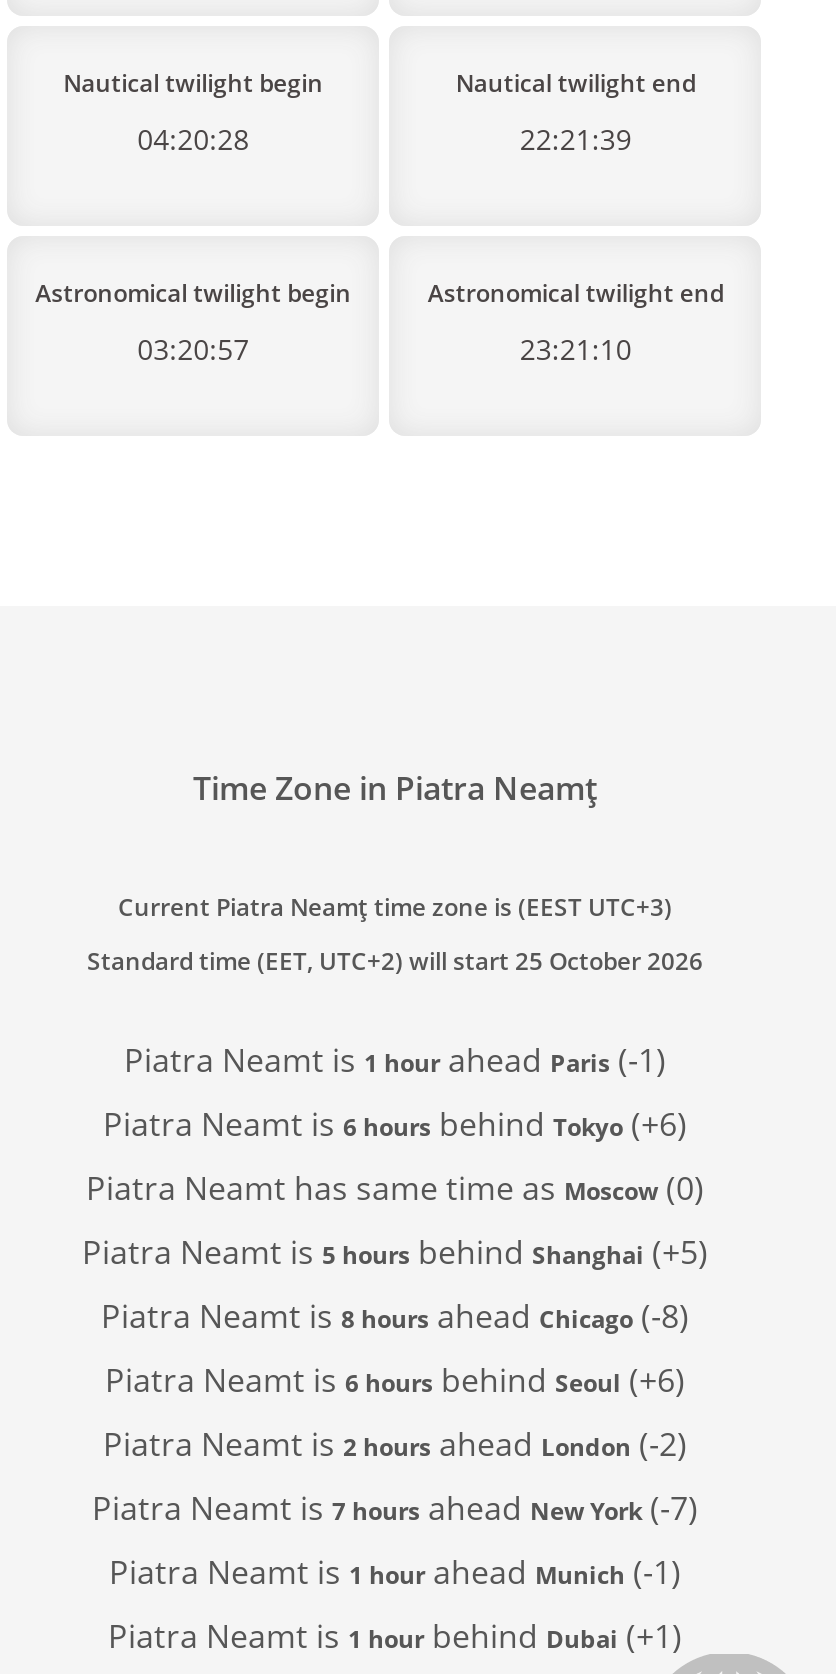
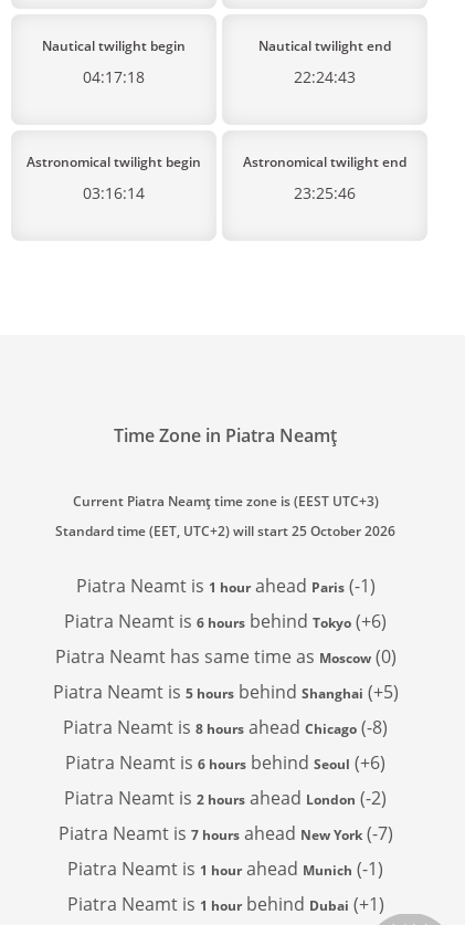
[137,120,249,158] 04:20:28 -> [83,66,145,87] 04:17:18
[520,120,632,158] 22:21:39 -> [294,66,356,87] 22:24:43
[137,330,249,368] 03:20:57 -> [83,182,145,203] 03:16:14
[520,330,632,368] 23:21:10 -> [294,182,356,203] 23:25:46

